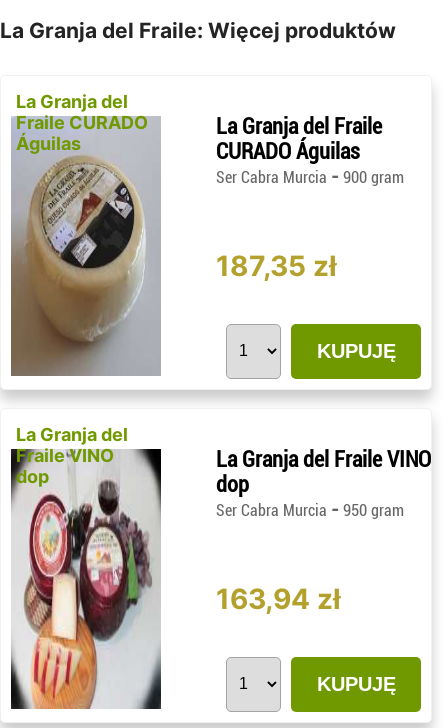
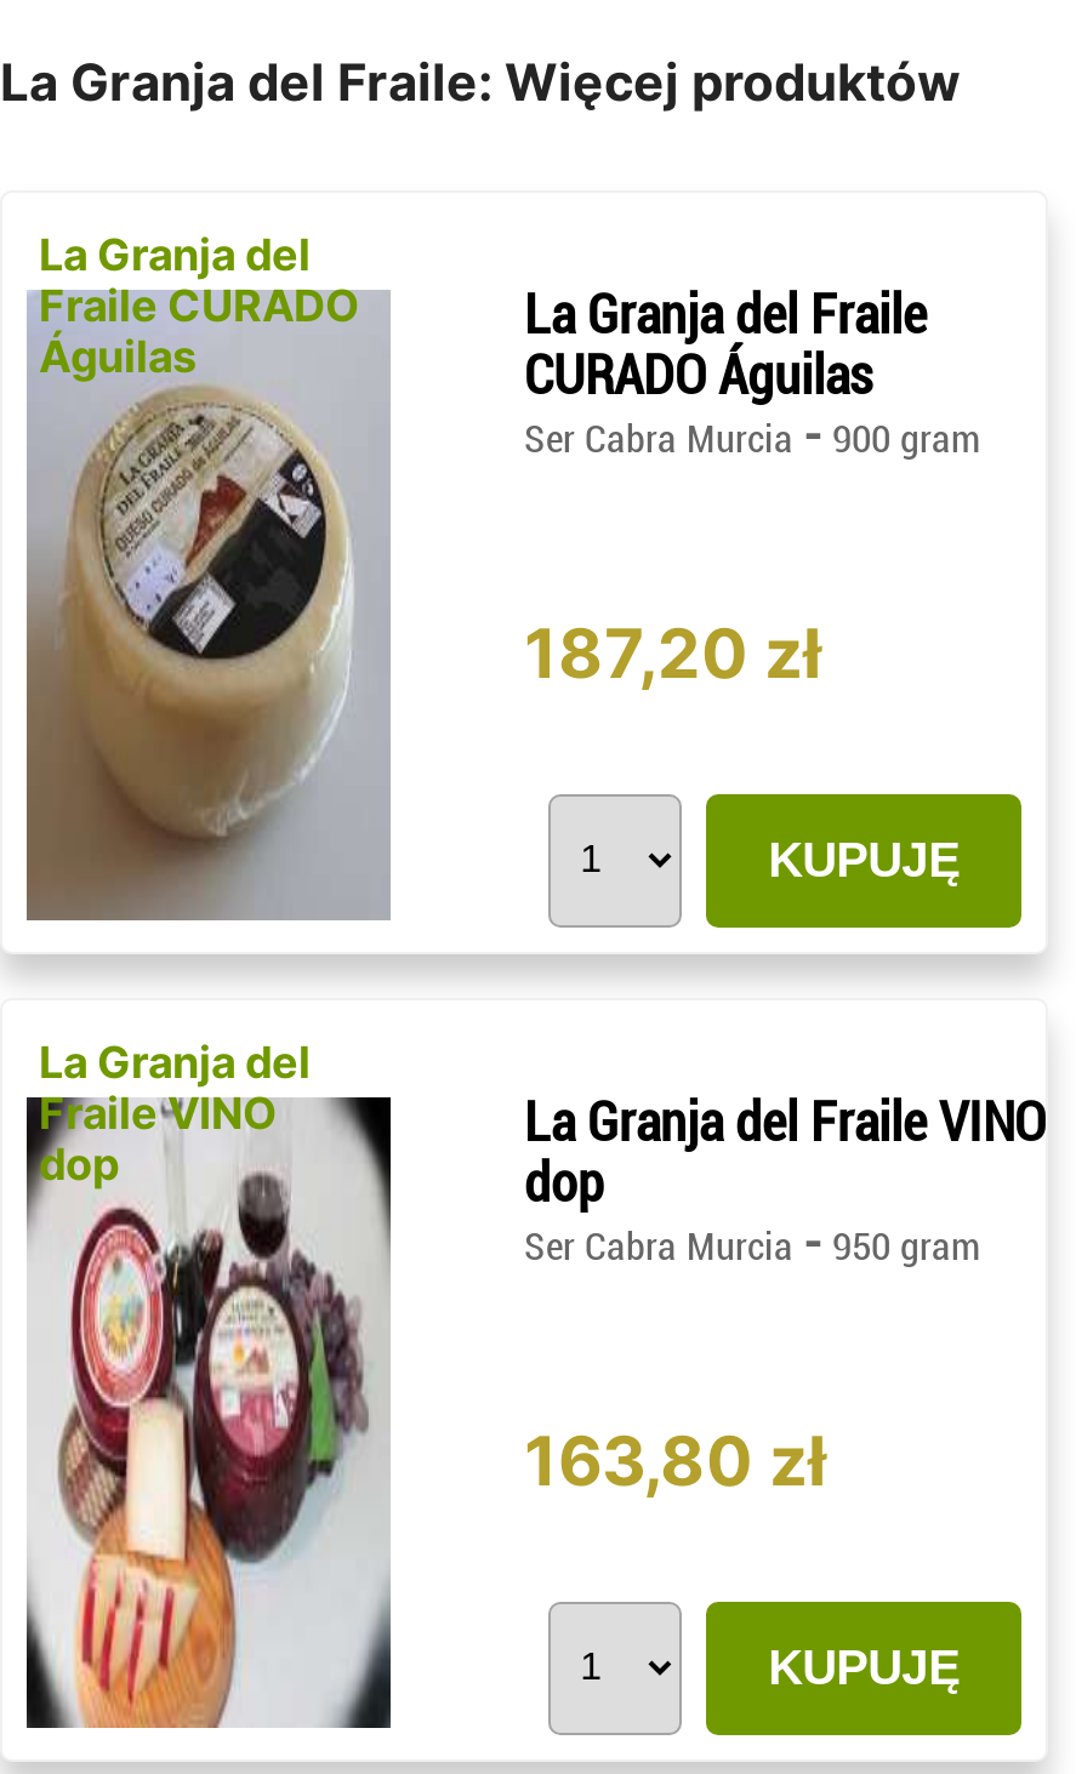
[216,249,337,283] 187,35 zł -> [524,613,822,696] 187,20 zł
[216,582,341,616] 163,94 zł -> [524,1421,827,1503] 163,80 zł

